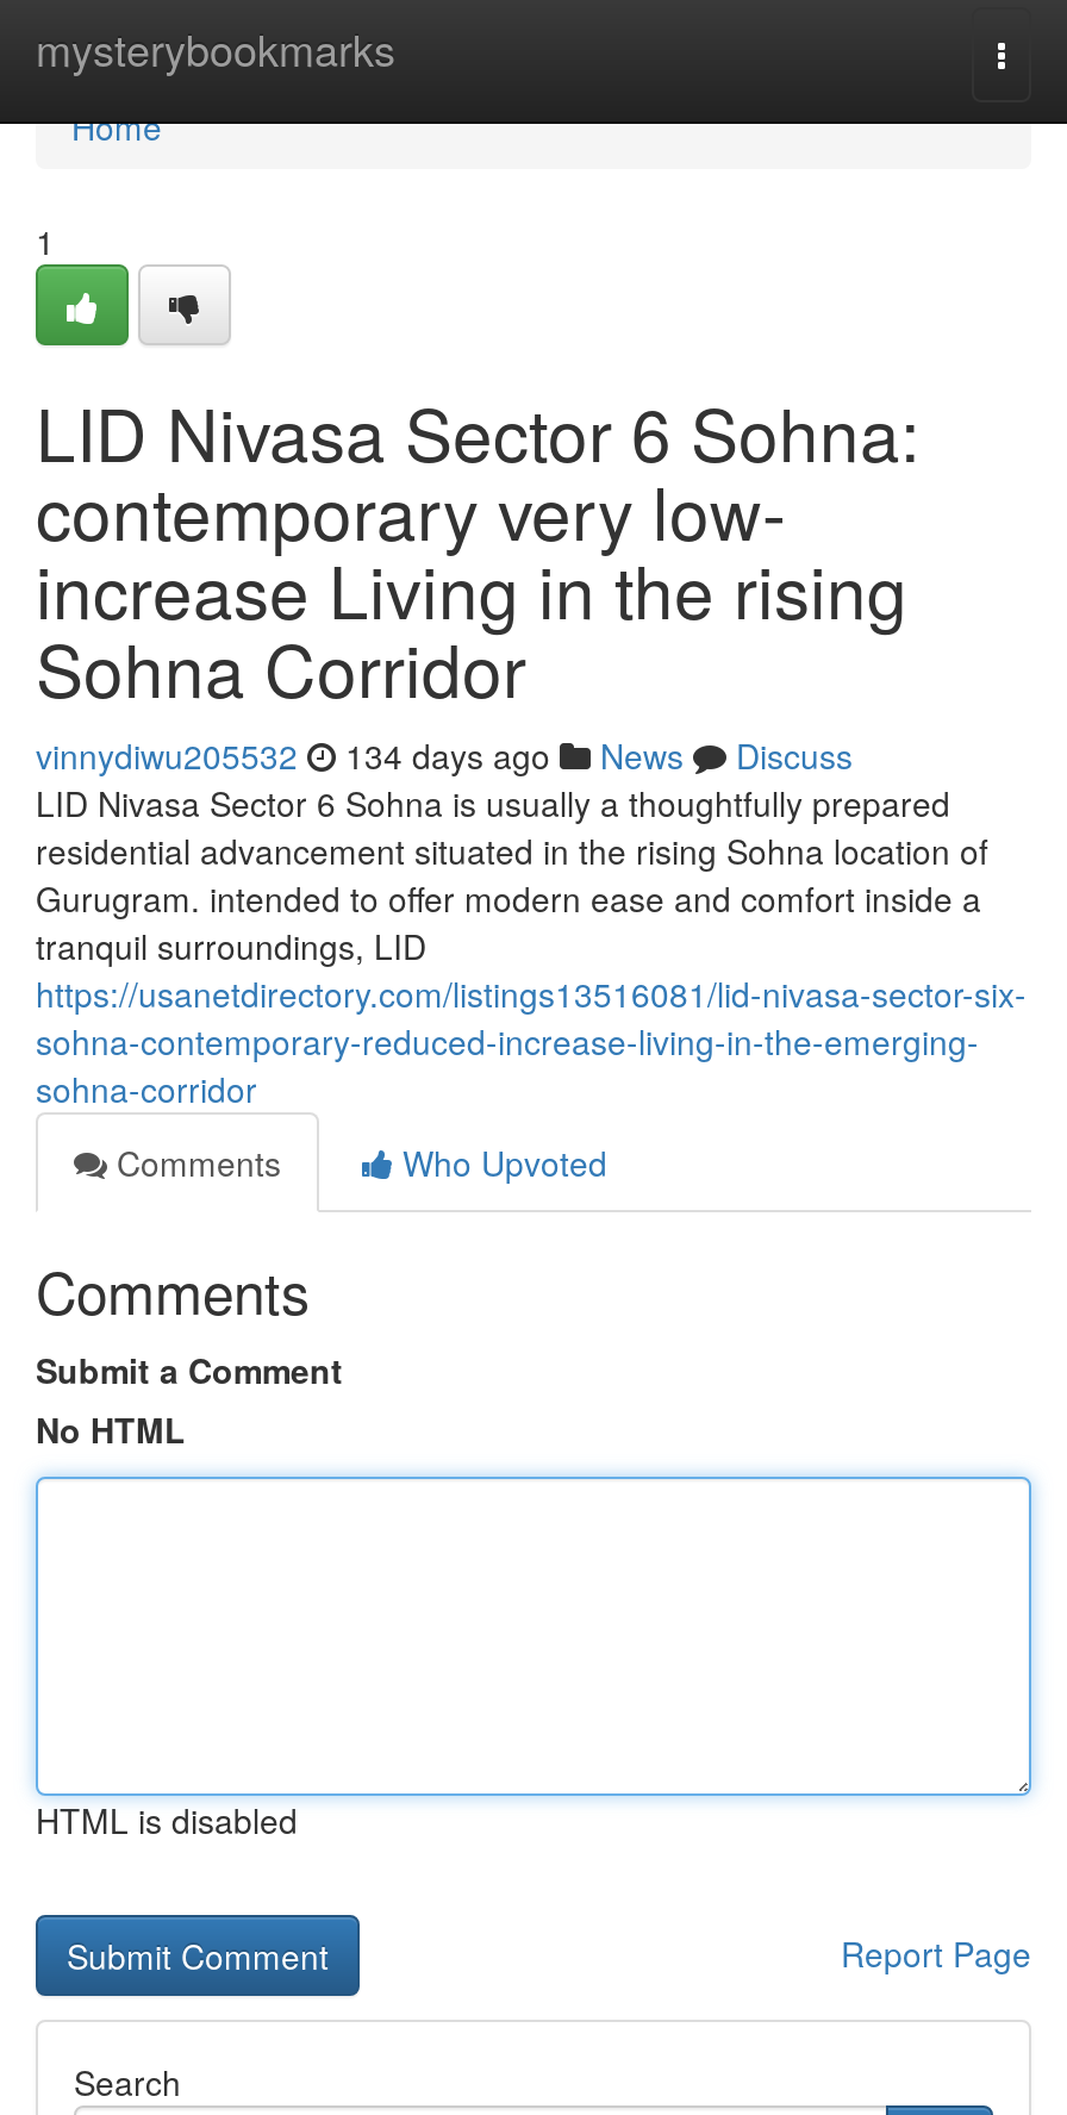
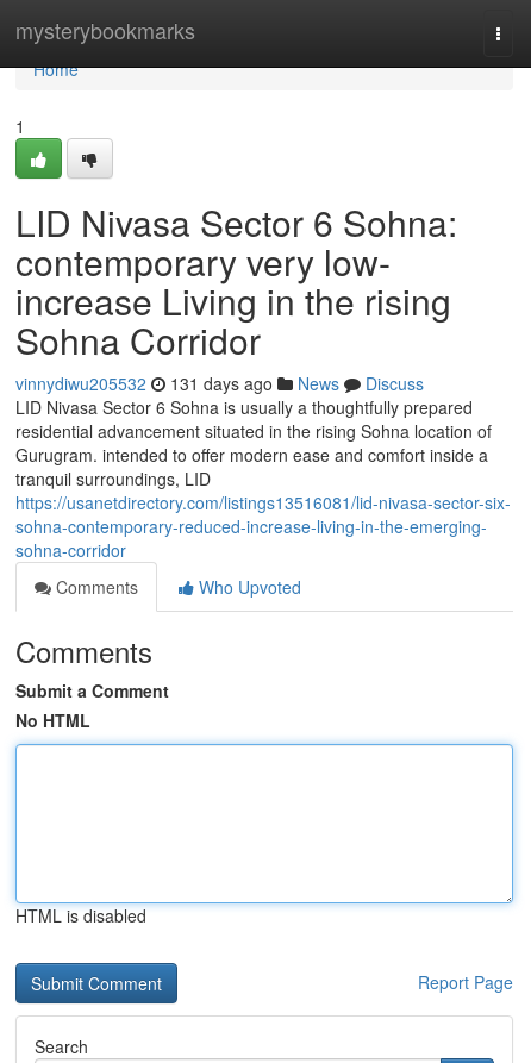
[36,731,853,779] vinnydiwu205532 134 days ago News Discuss -> [15,371,424,395] vinnydiwu205532 131 days ago News Discuss

